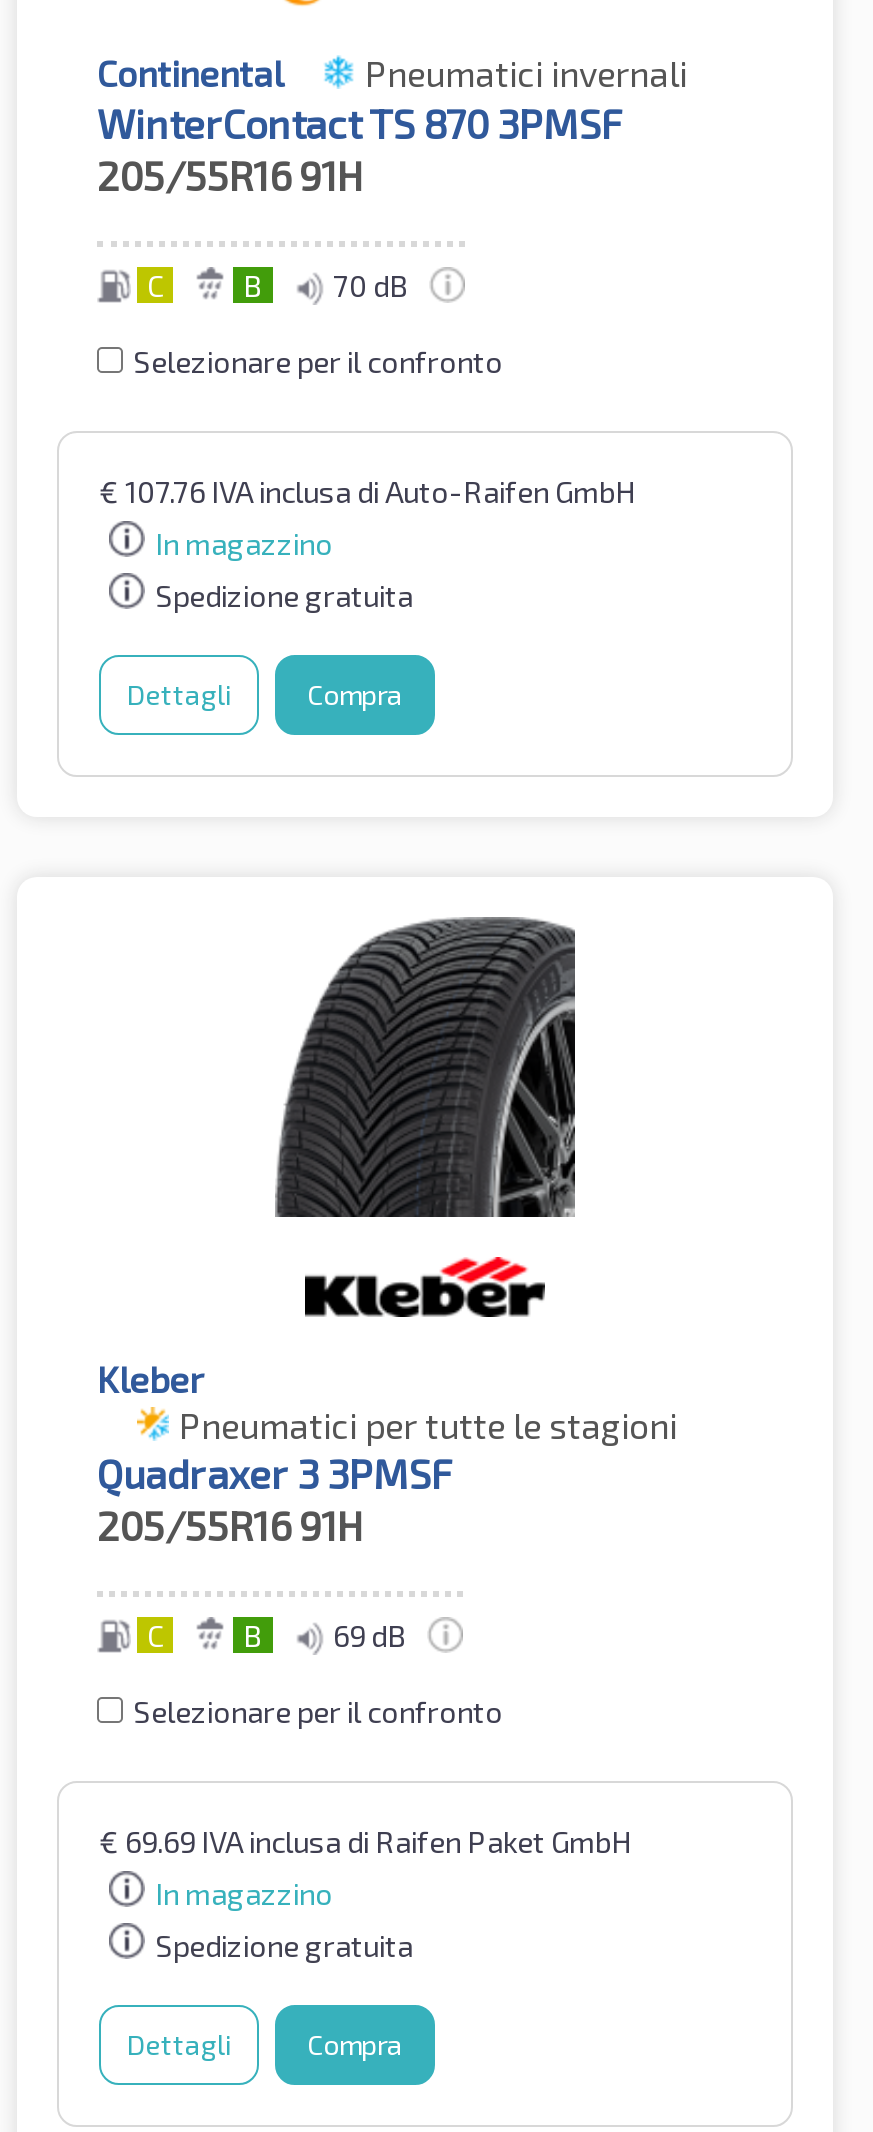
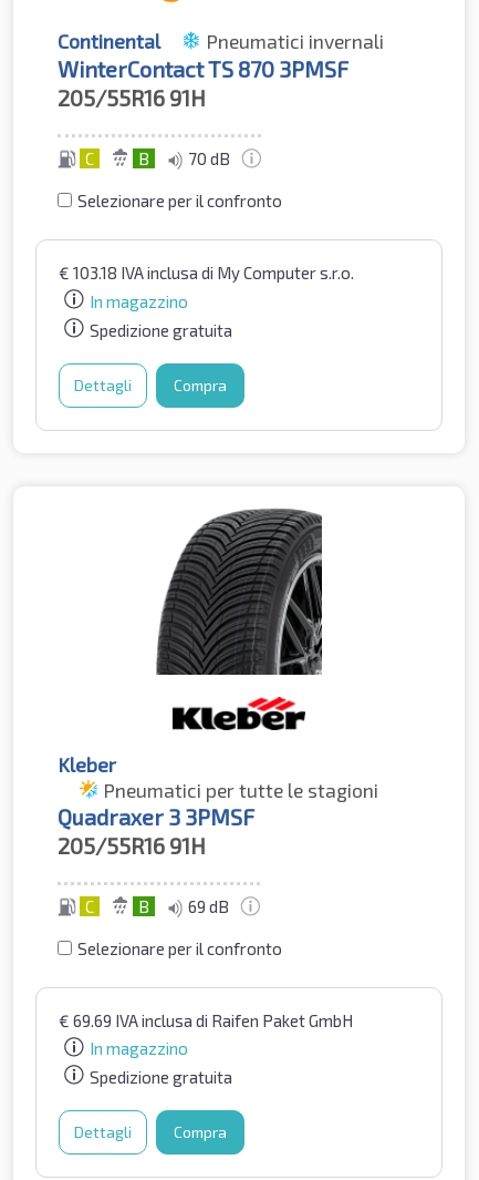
[99,474,635,510] € 107.76 IVA inclusa di Auto-Raifen GmbH -> [59,262,354,282] € 103.18 IVA inclusa di My Computer s.r.o.

